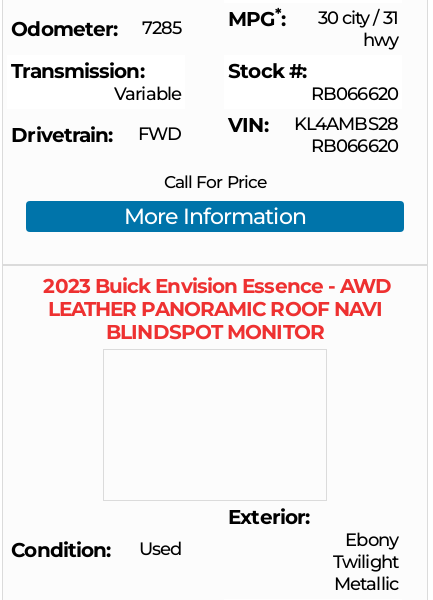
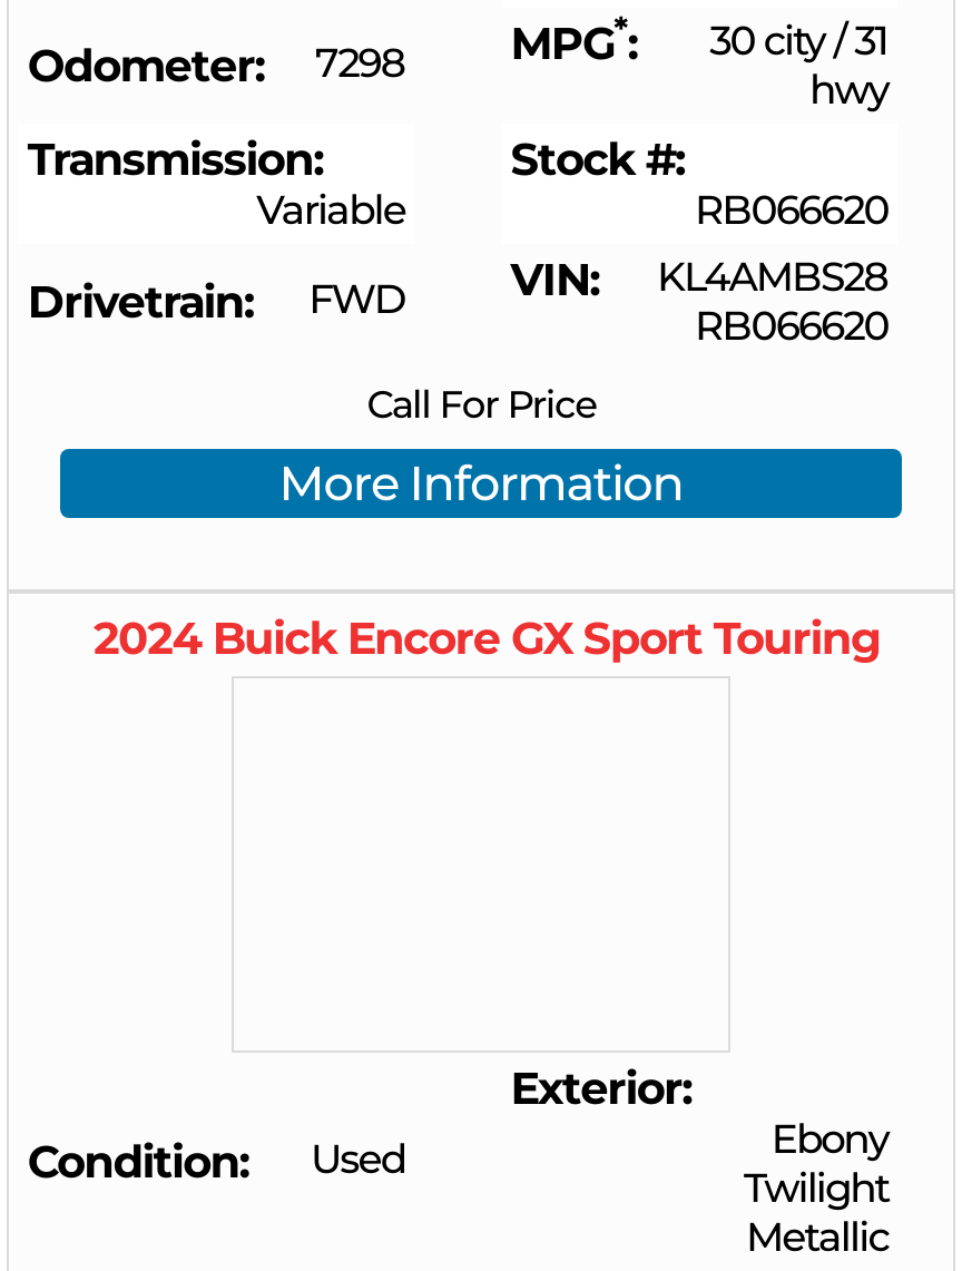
[11,17,181,41] Odometer 7285 -> [28,38,405,92] Odometer 7298
[43,274,391,344] 2023 Buick Envision Essence - AWD | LEATHER PANORAMIC ROOF NAVI | BLINDSPOT MONITOR -> [93,612,880,665] 2024 Buick Encore GX Sport Touring

